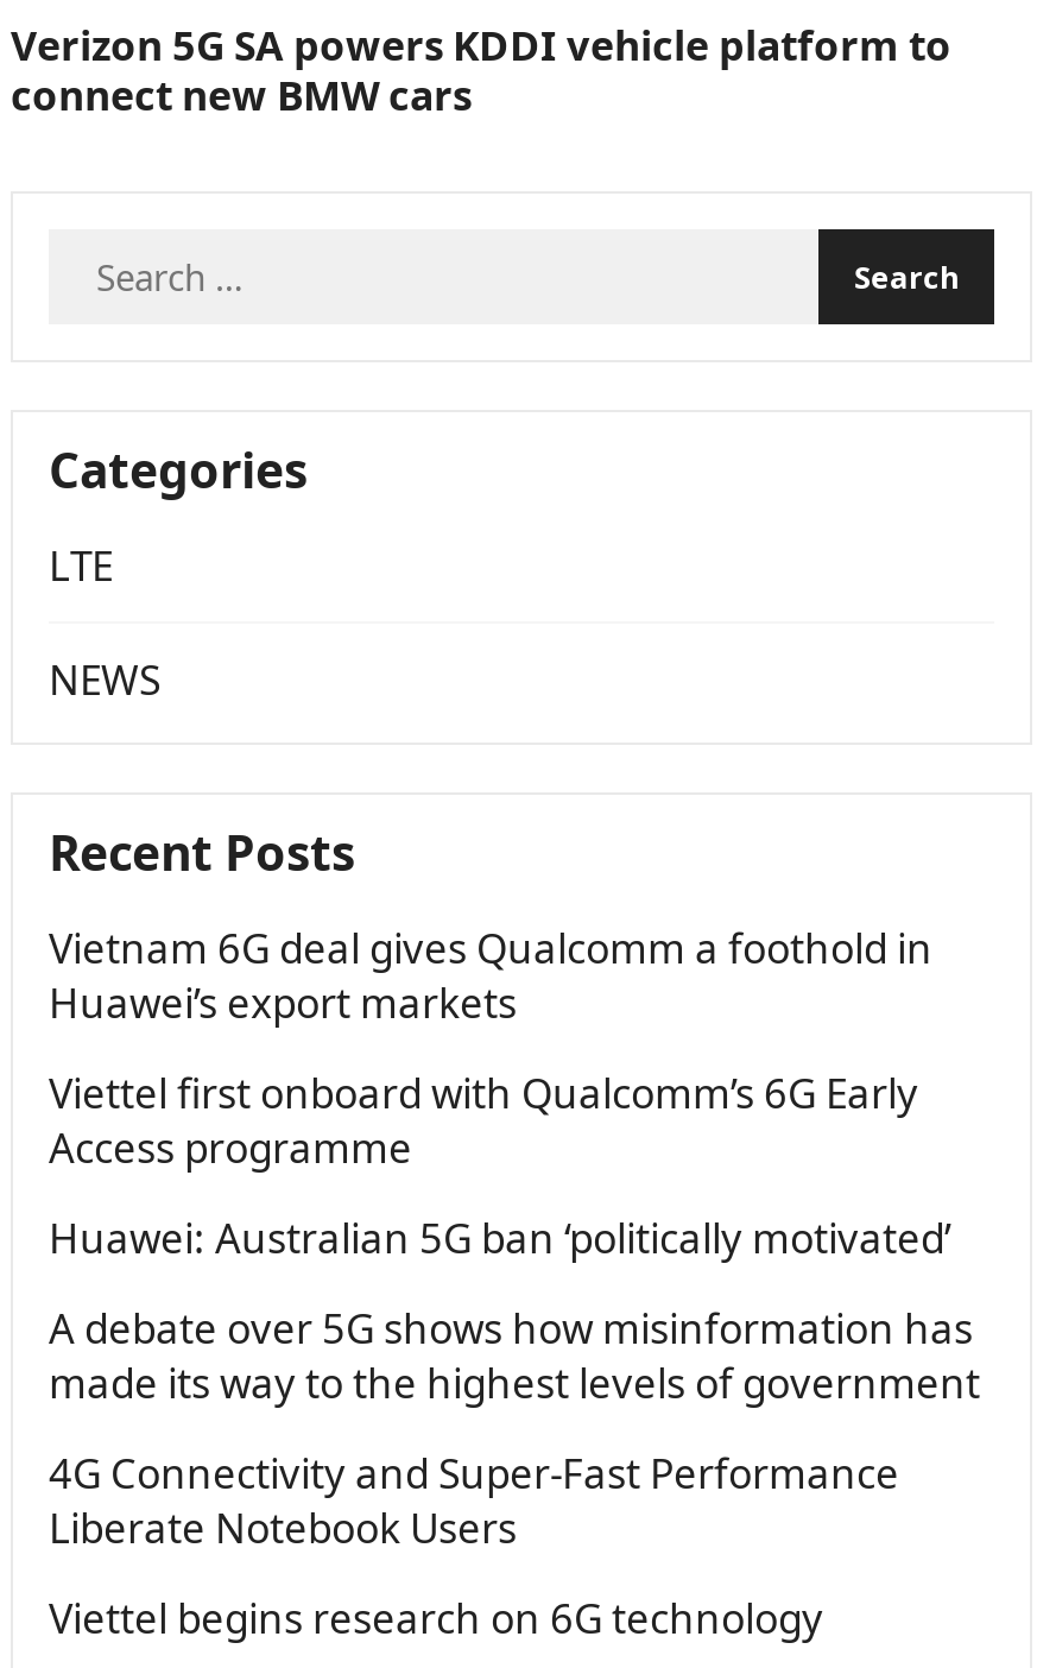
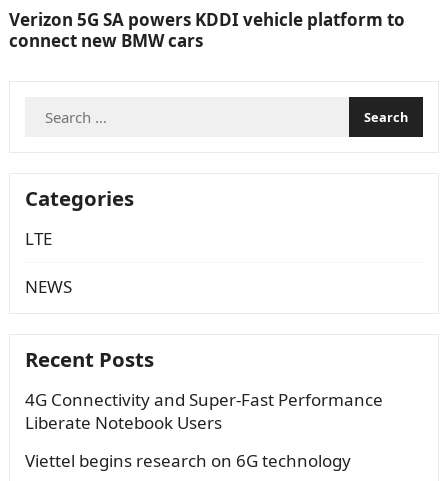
[49,920,980,1409] Vietnam 6G deal gives Qualcomm a foothold in | Huawei’s export markets | Viettel first onboard with Qualcomm’s 6G Early | Access programme | Huawei: Australian 5G ban ‘politically motivated’ | A debate over 5G shows how misinformation has | made its way to the highest levels of government -> none

